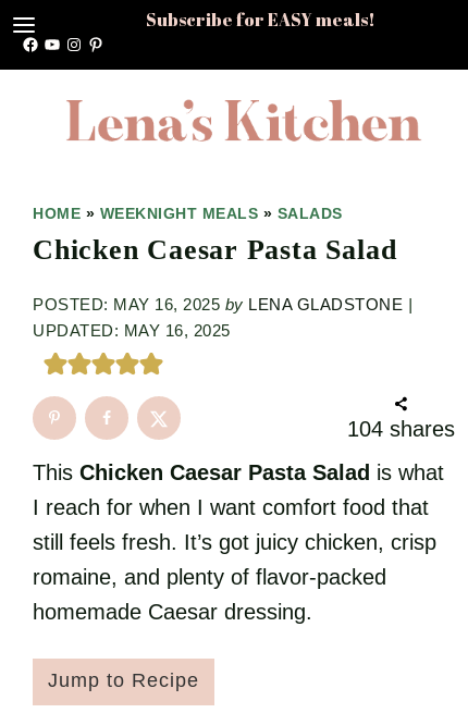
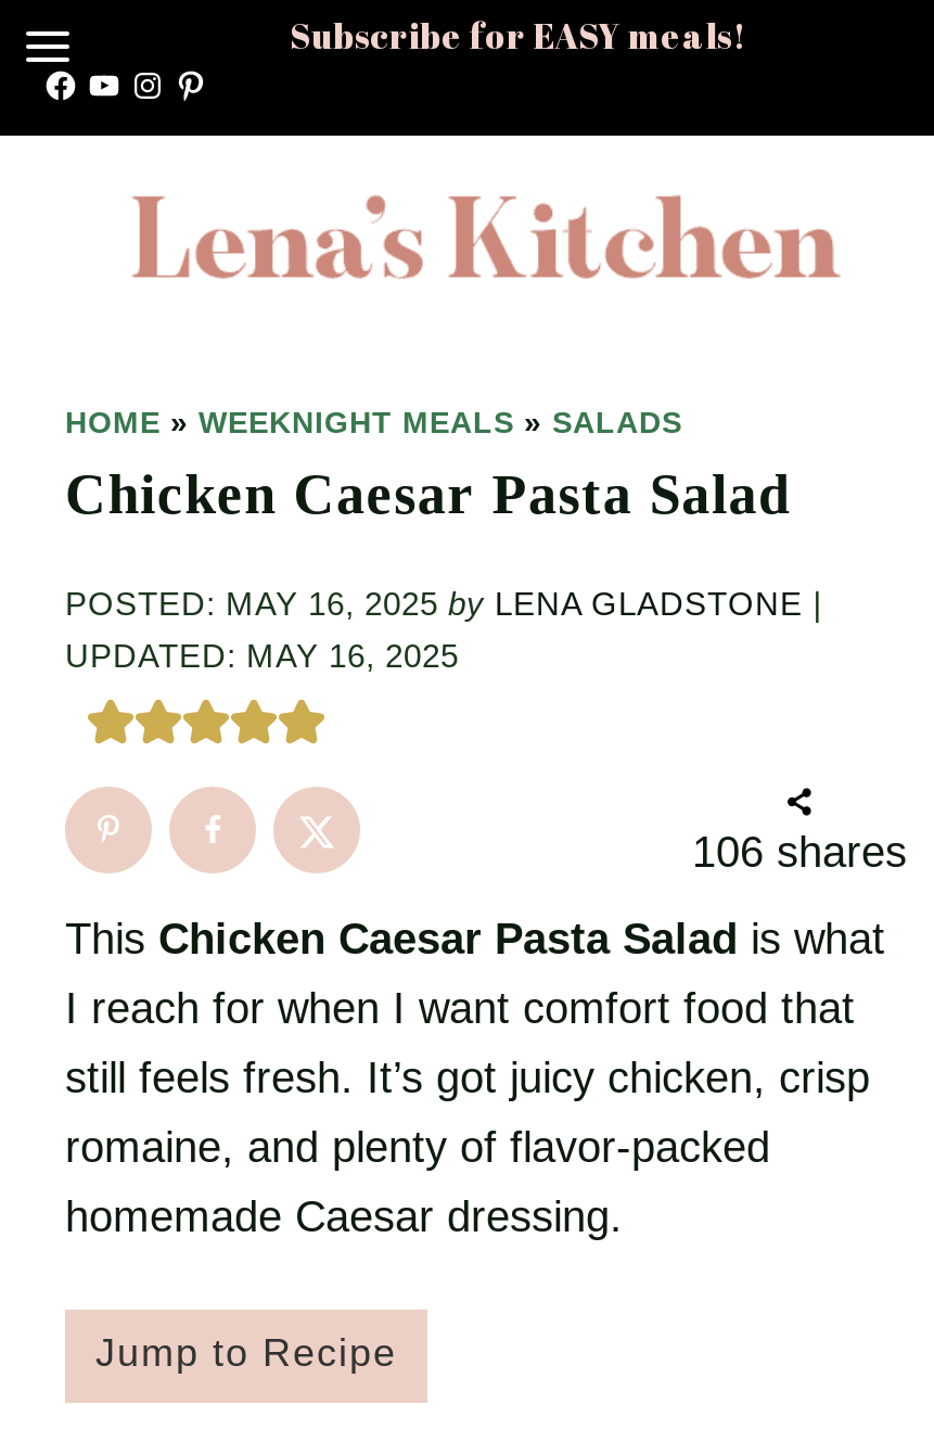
[347,417,455,441] 104 shares -> [692,828,907,876] 106 shares

